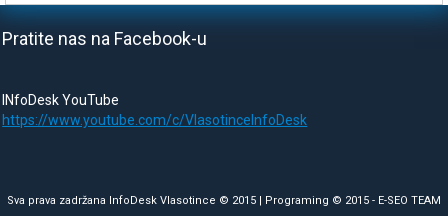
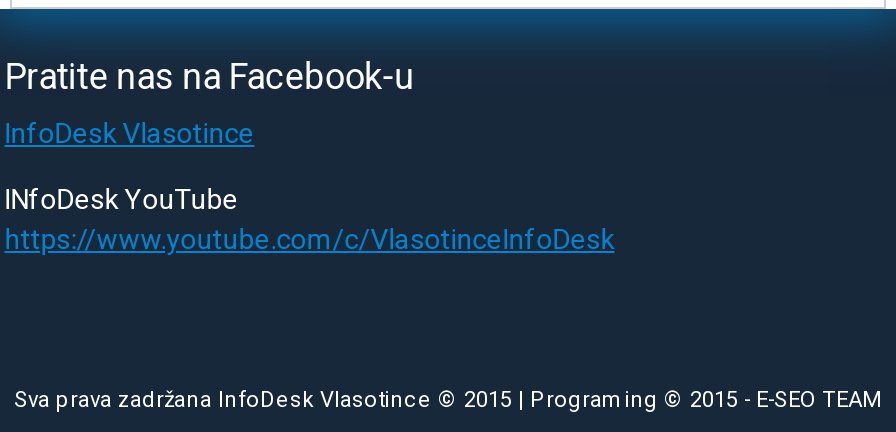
none -> [4,116,254,148] InfoDesk Vlasotince

